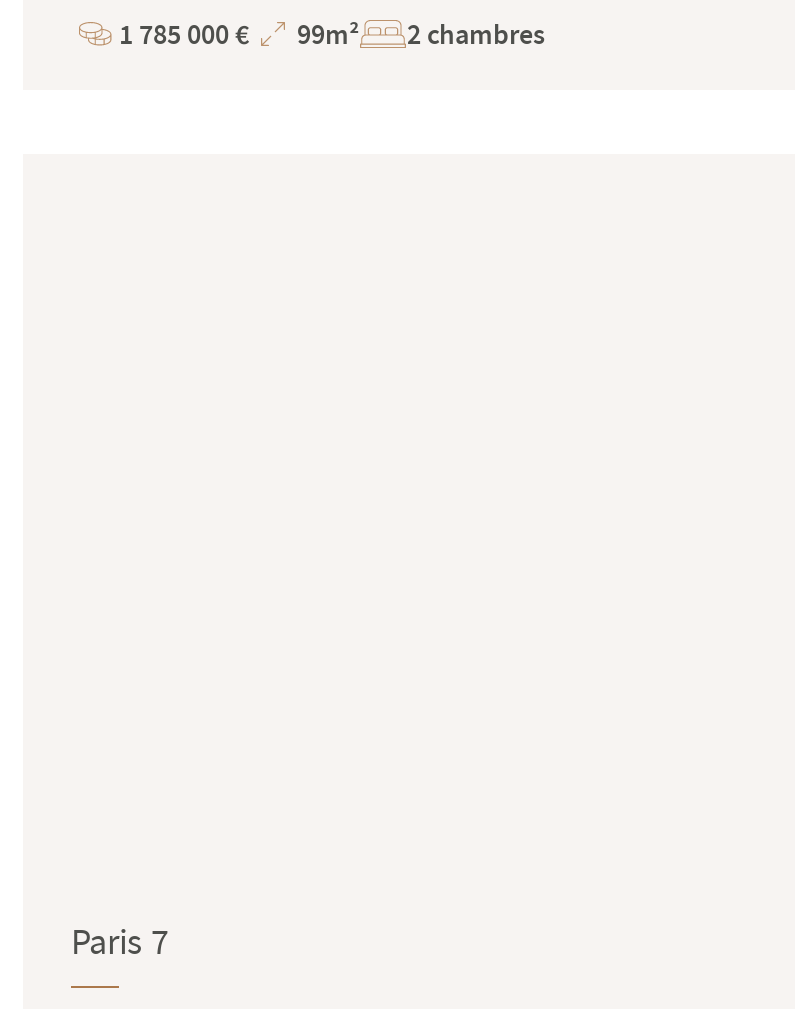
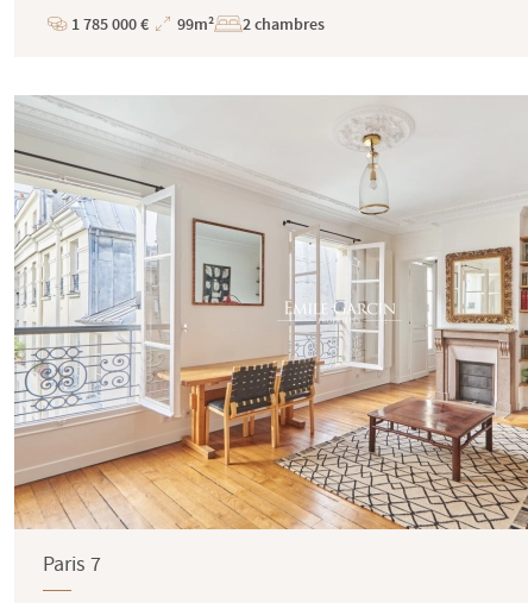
none -> [13,95,524,530] [image]

